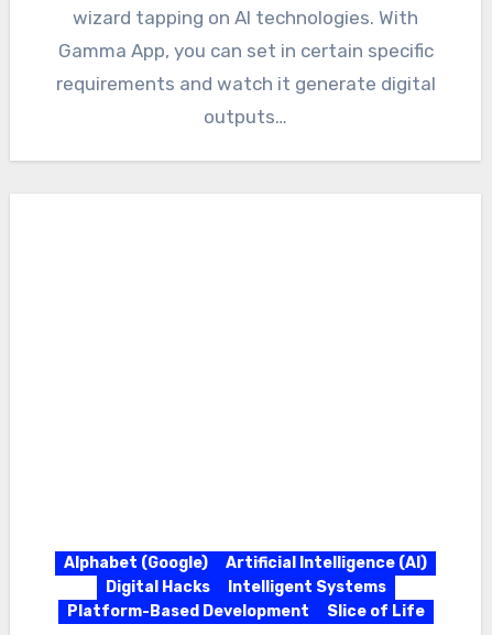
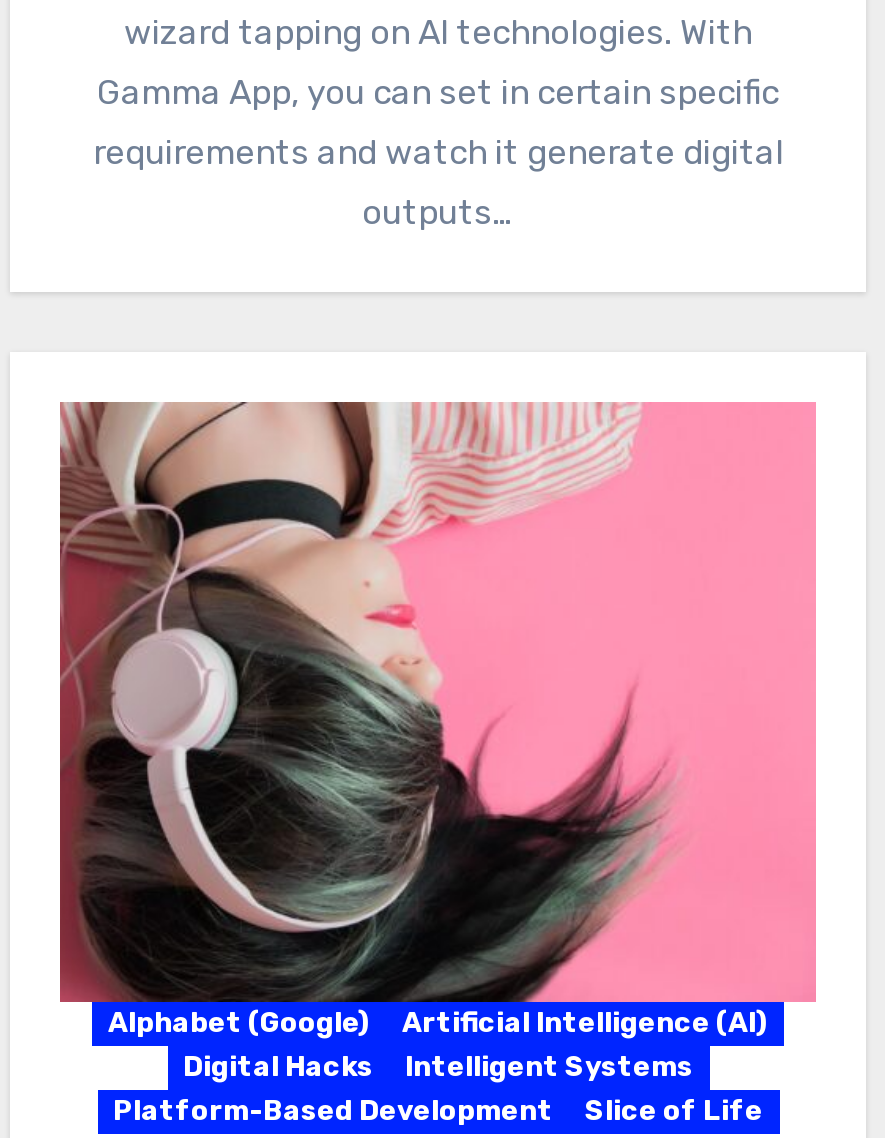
none -> [58,400,818,1004] [image]

